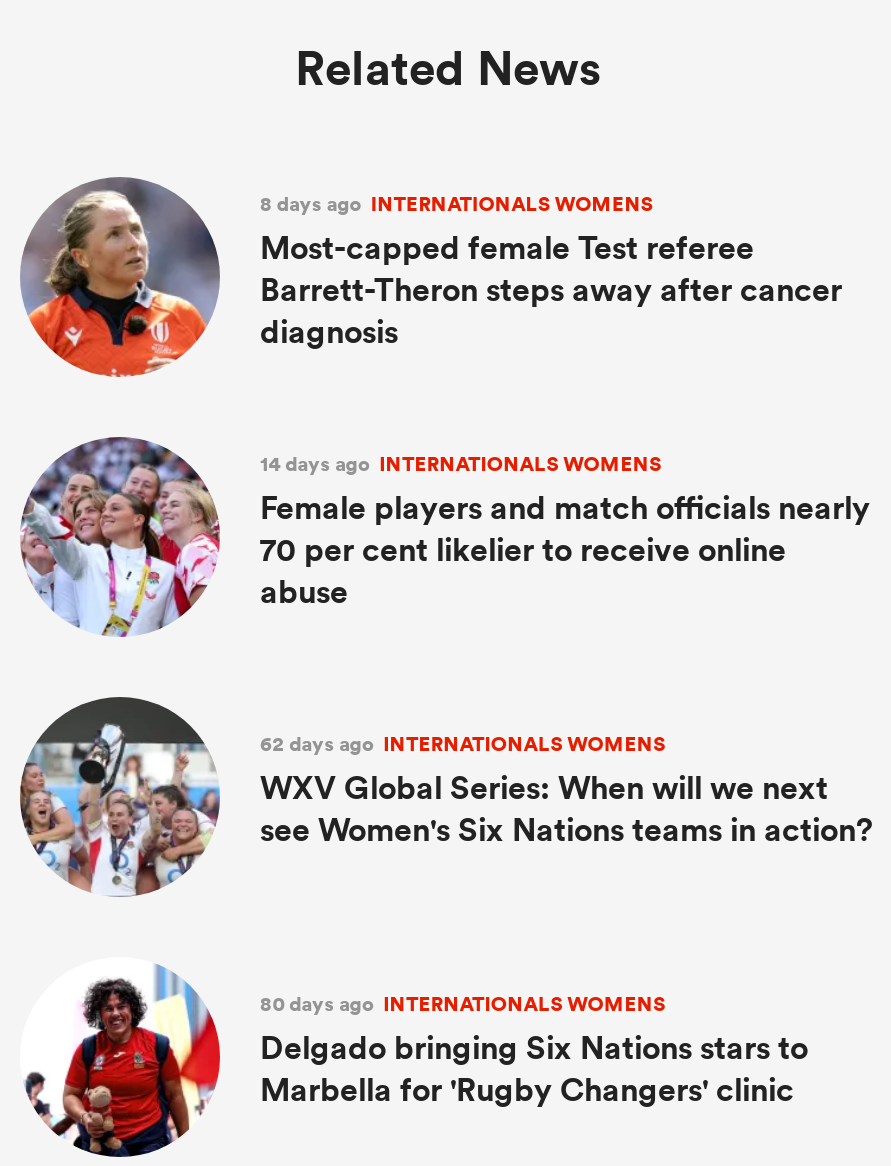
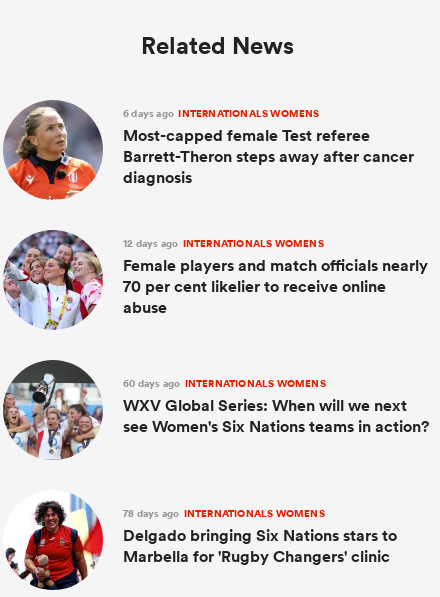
[260,188,653,218] 8 days ago INTERNATIONALS WOMENS -> [123,106,320,121] 6 days ago INTERNATIONALS WOMENS
[260,448,662,478] 14 days ago INTERNATIONALS WOMENS -> [123,236,324,251] 12 days ago INTERNATIONALS WOMENS
[260,729,666,759] 62 days ago INTERNATIONALS WOMENS -> [123,376,326,391] 60 days ago INTERNATIONALS WOMENS
[260,989,666,1019] 80 days ago INTERNATIONALS WOMENS -> [123,506,325,521] 78 days ago INTERNATIONALS WOMENS

